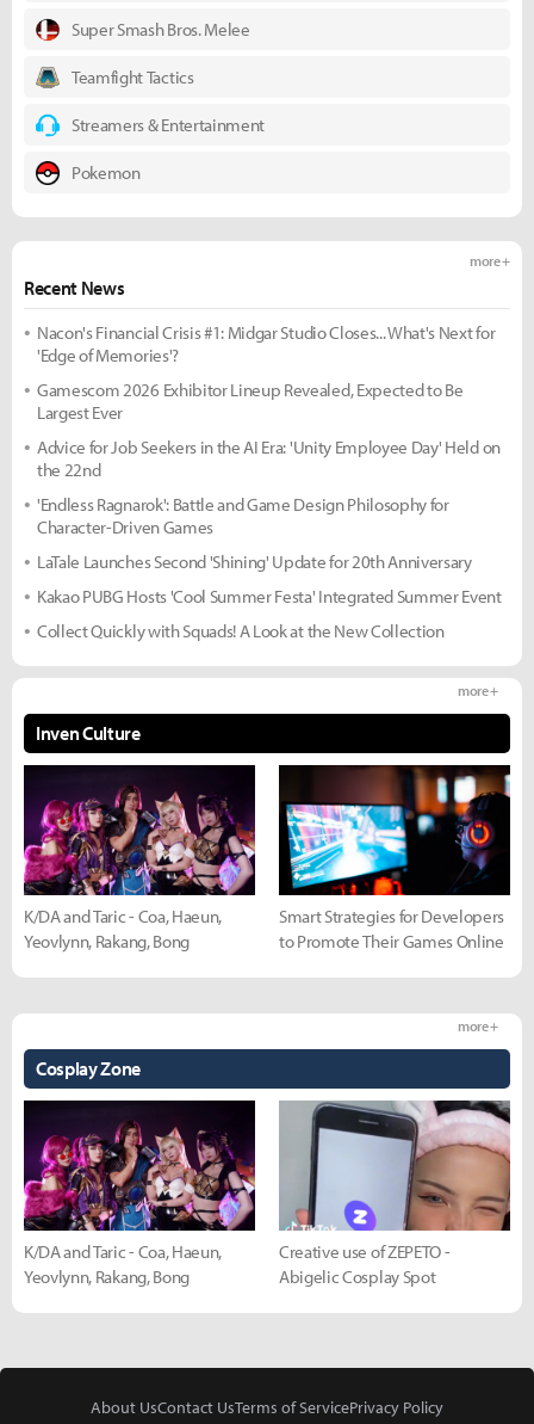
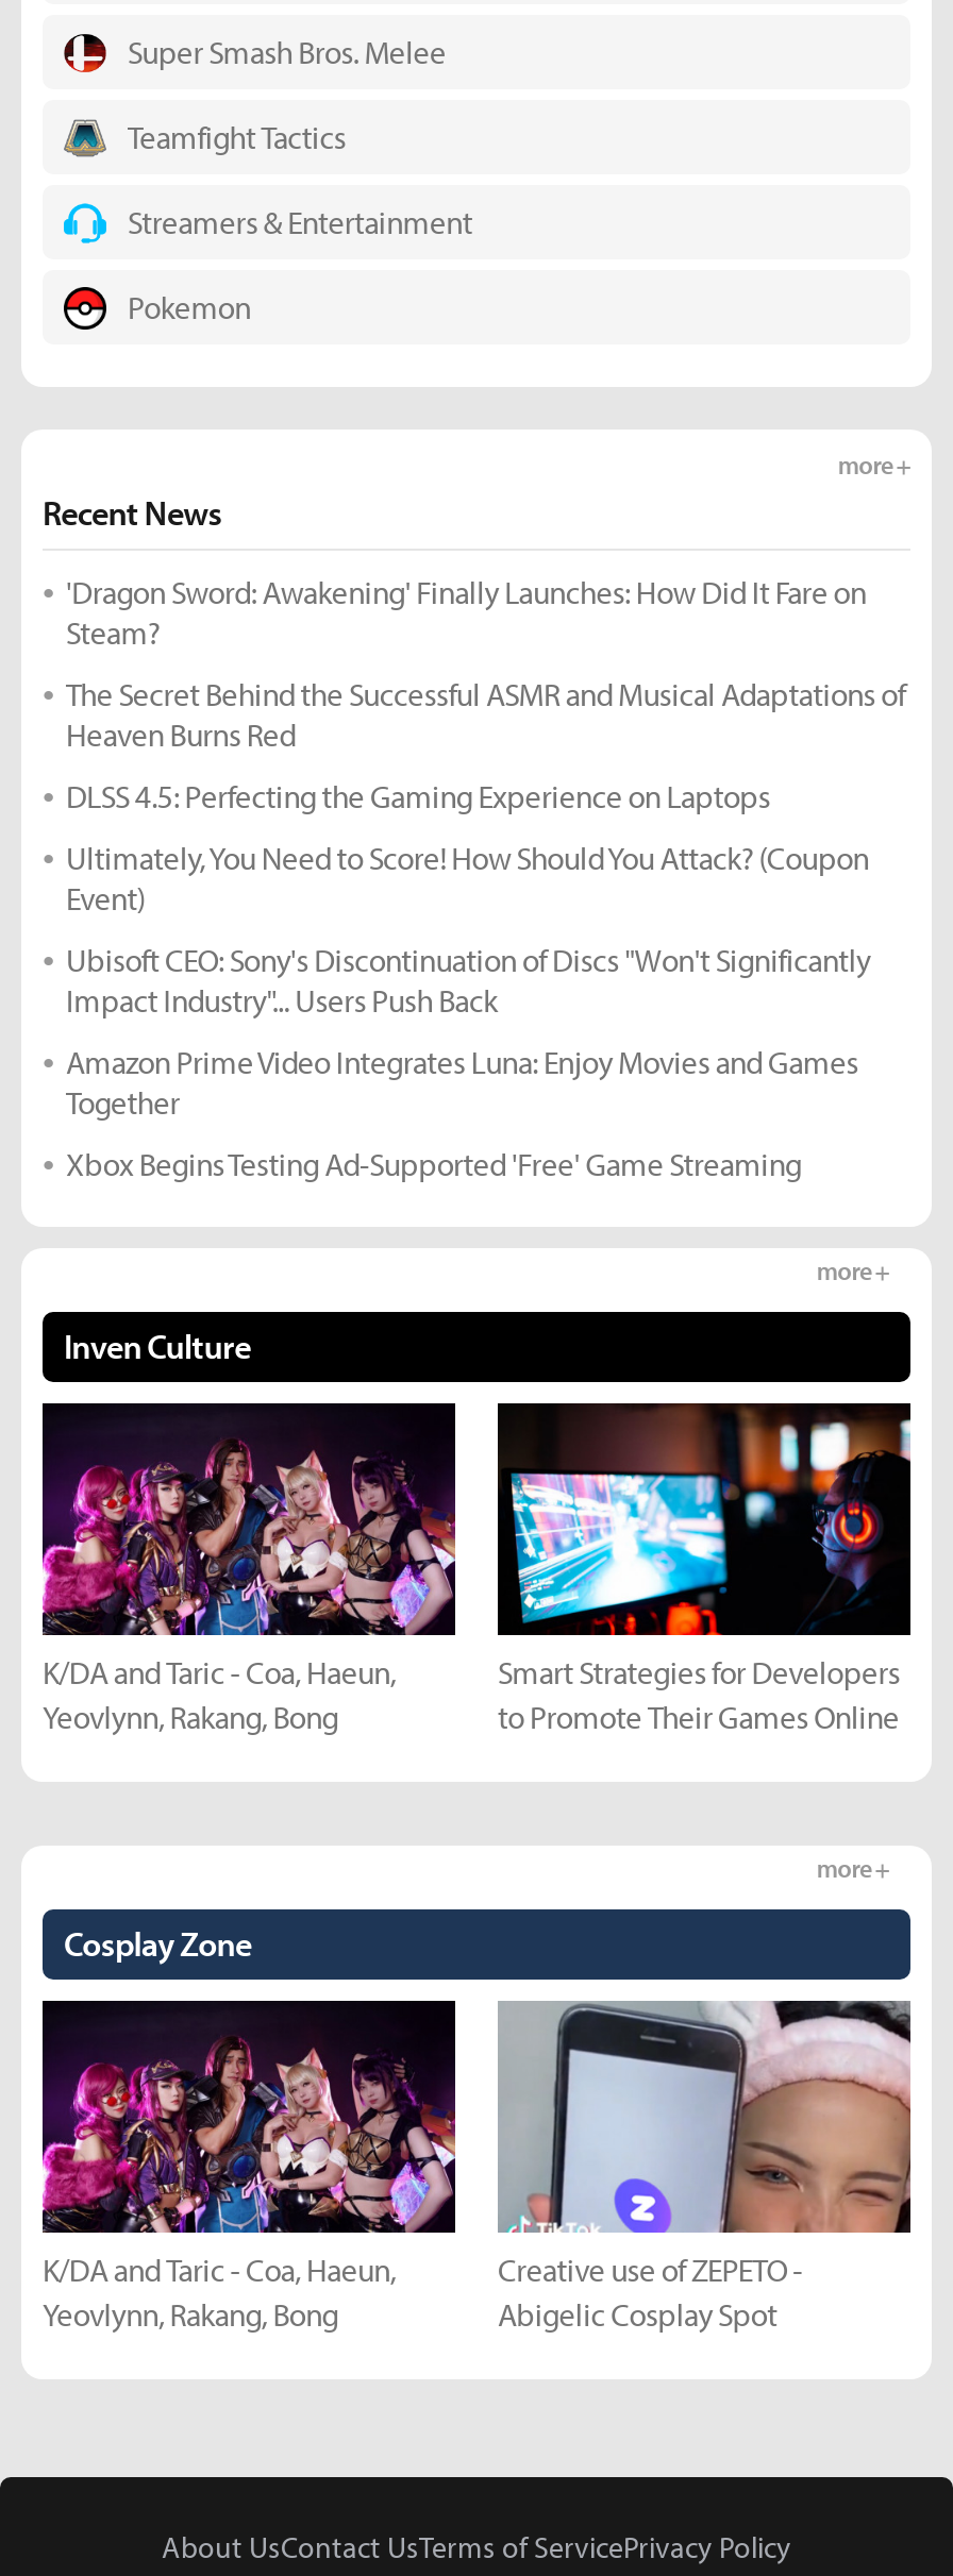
[37,321,495,366] Nacon's Financial Crisis #1: Midgar Studio Closes... What's Next for | 'Edge of Memories'? -> [66,572,866,653] 'Dragon Sword: Awakening' Finally Launches: How Did It Fare on | Steam?
[37,378,463,424] Gamescom 2026 Exhibitor Lineup Revealed, Expected to Be | Largest Ever -> [66,674,905,755] The Secret Behind the Successful ASMR and Musical Adaptations of | Heaven Burns Red
[37,436,501,481] Advice for Job Seekers in the AI Era: 'Unity Employee Day' Held on | the 22nd -> [66,776,770,816] DLSS 4.5: Perfecting the Gaming Experience on Laptops
[37,493,449,538] 'Endless Ragnarok': Battle and Game Design Philosophy for | Character-Driven Games -> [66,838,869,919] Ultimately, You Need to Score! How Should You Attack? (Coupon | Event)
[37,550,472,573] LaTale Launches Second 'Shining' Update for 20th Anniversary -> [66,940,870,1021] Ubisoft CEO: Sony's Discontinuation of Discs "Won't Significantly | Impact Industry"... Users Push Back
[37,585,502,608] Kakao PUBG Hosts 'Cool Summer Festa' Integrated Summer Event -> [66,1042,858,1123] Amazon Prime Video Integrates Luna: Enjoy Movies and Games | Together
[37,619,444,642] Collect Quickly with Squads! A Look at the New Collection -> [66,1144,801,1184] Xbox Begins Testing Ad-Supported 'Free' Game Streaming

